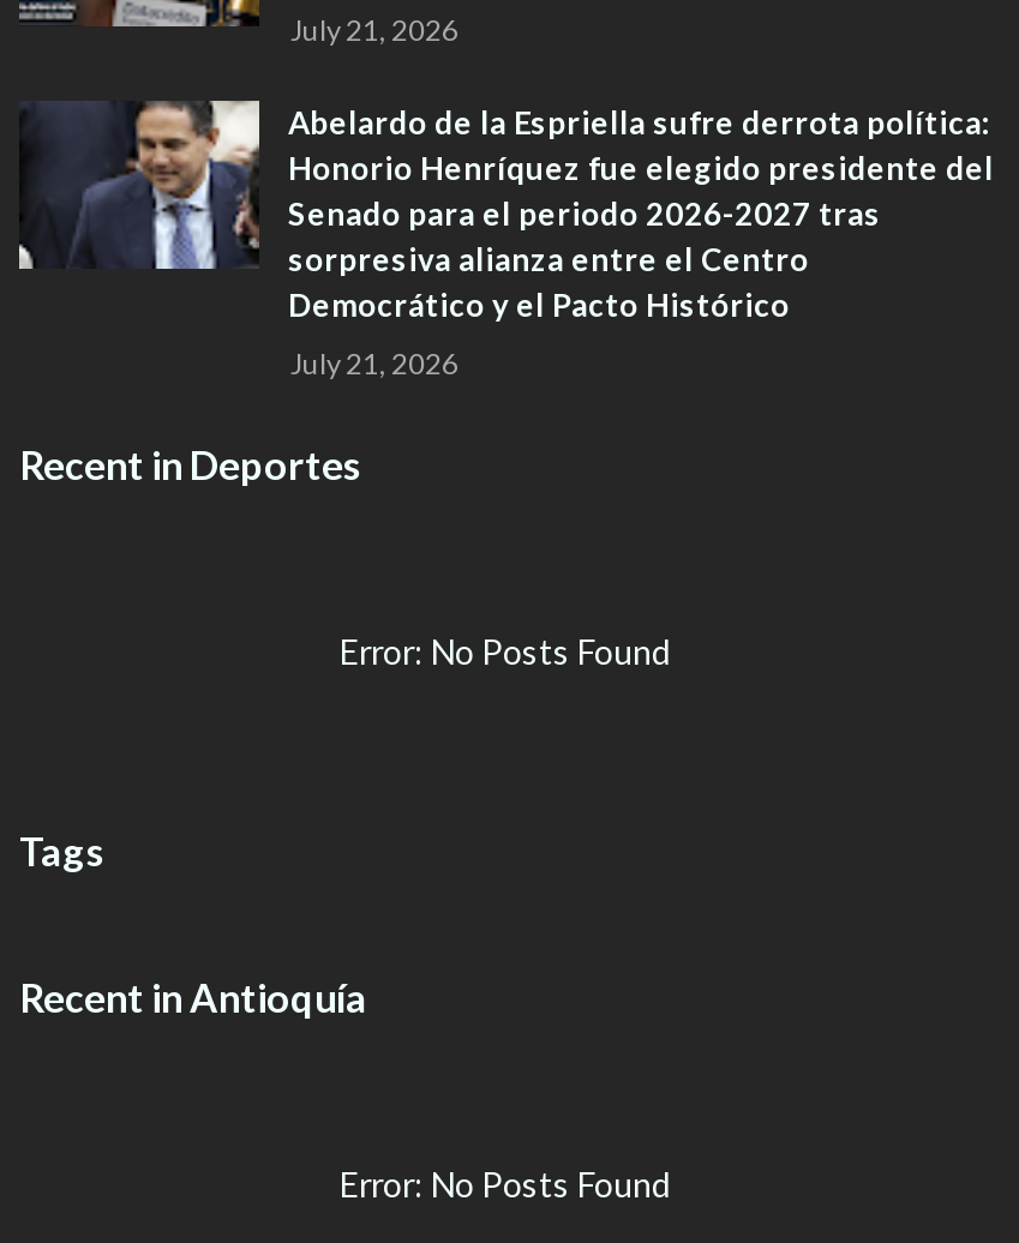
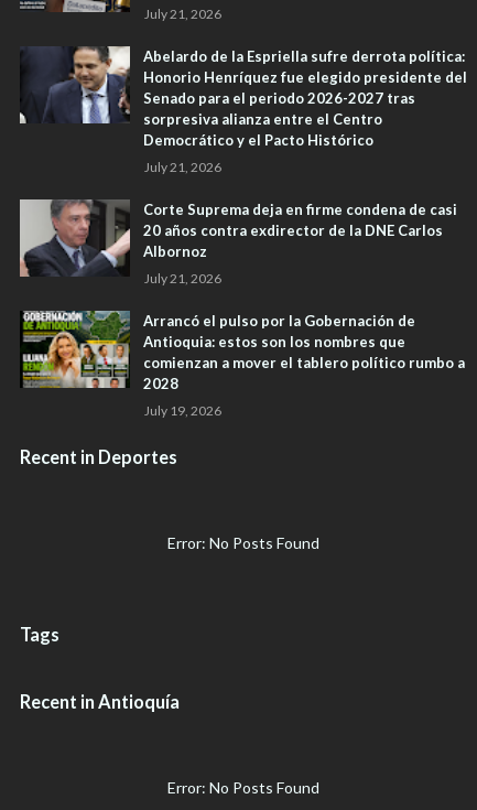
none -> [19,198,465,419] [image] | Corte Suprema deja en firme condena de casi | 20 años contra exdirector de la DNE Carlos | Albornoz | July 21, 2026 | Arrancó el pulso por la Gobernación de | Antioquia: estos son los nombres que | comienzan a mover el tablero político rumbo a | 2028 | July 19, 2026
none -> [20,310,128,389] [image]

